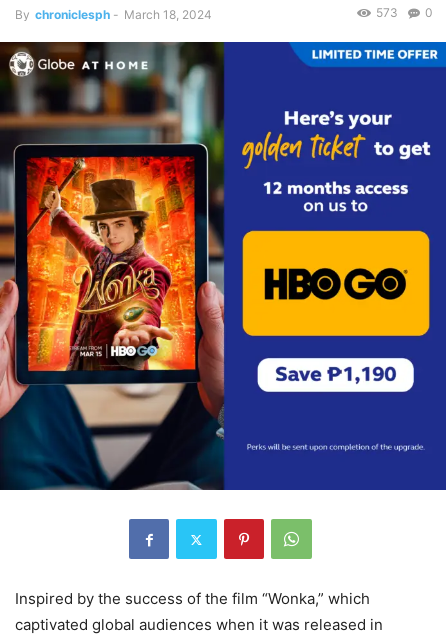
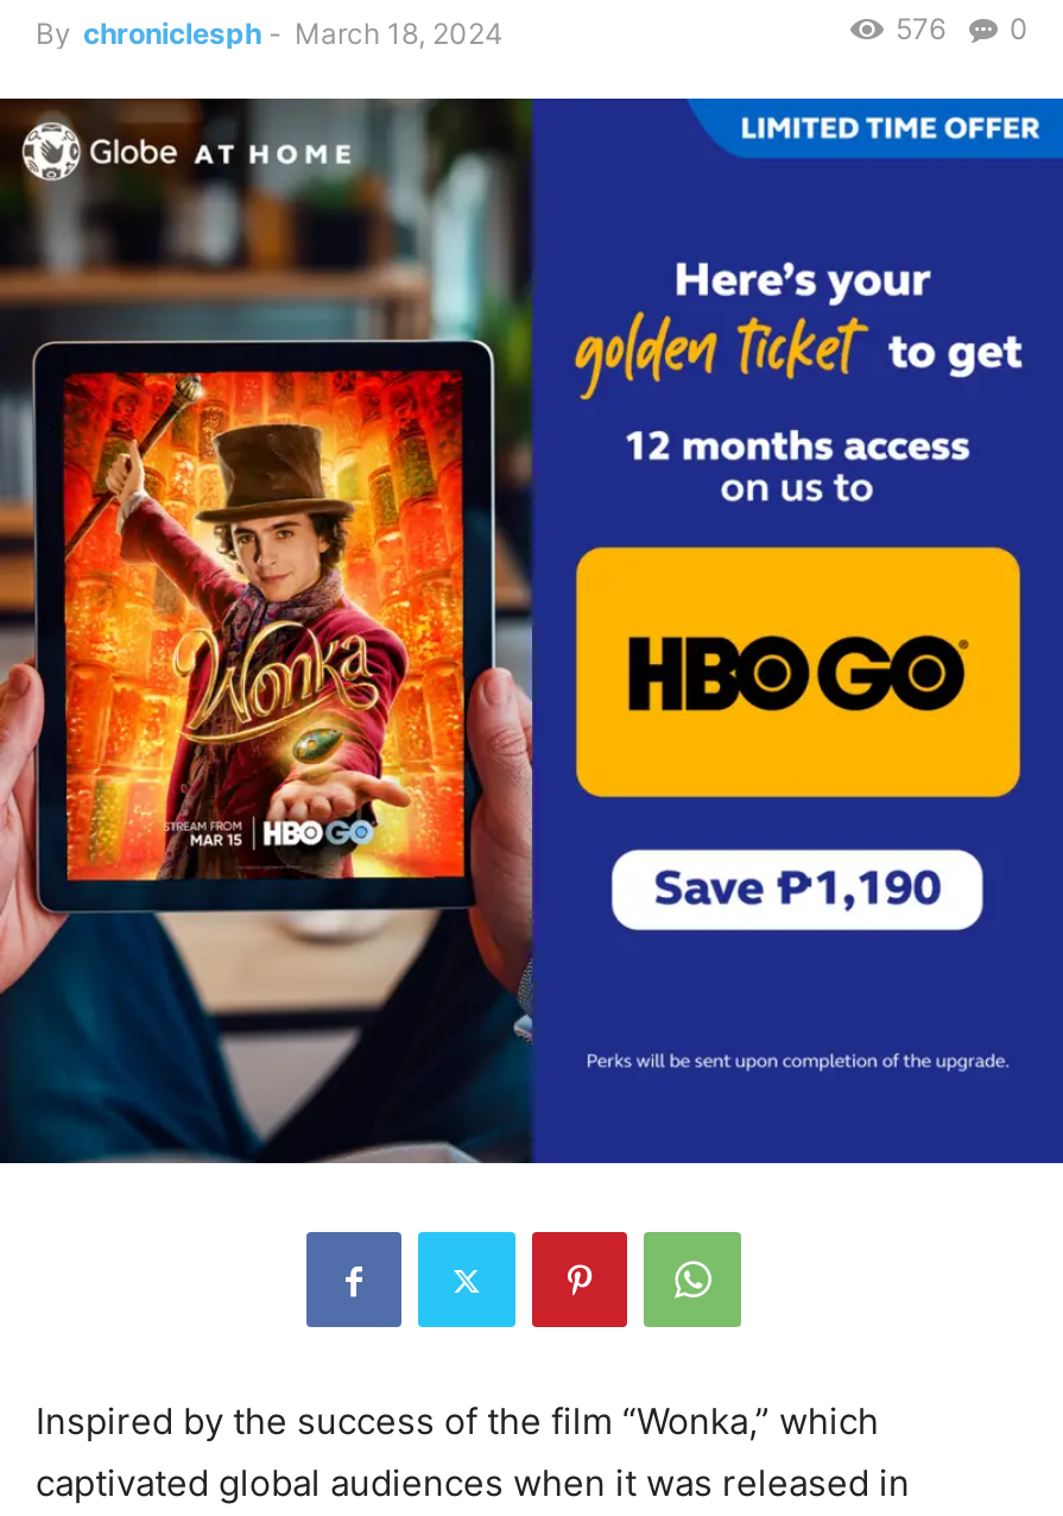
[376,5,433,20] 573 0 -> [896,11,1029,46] 576 0

